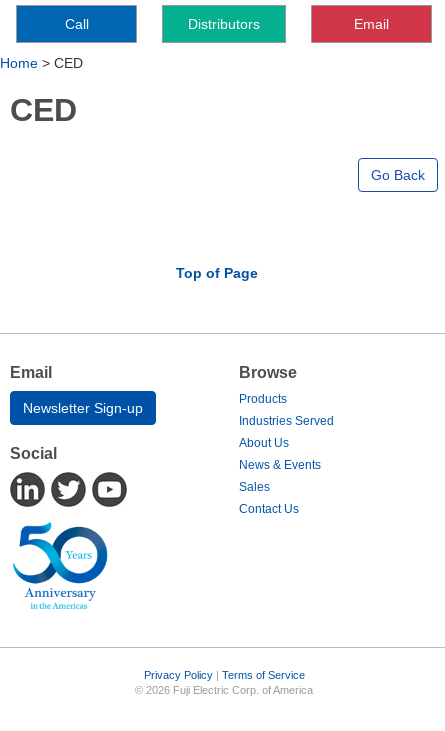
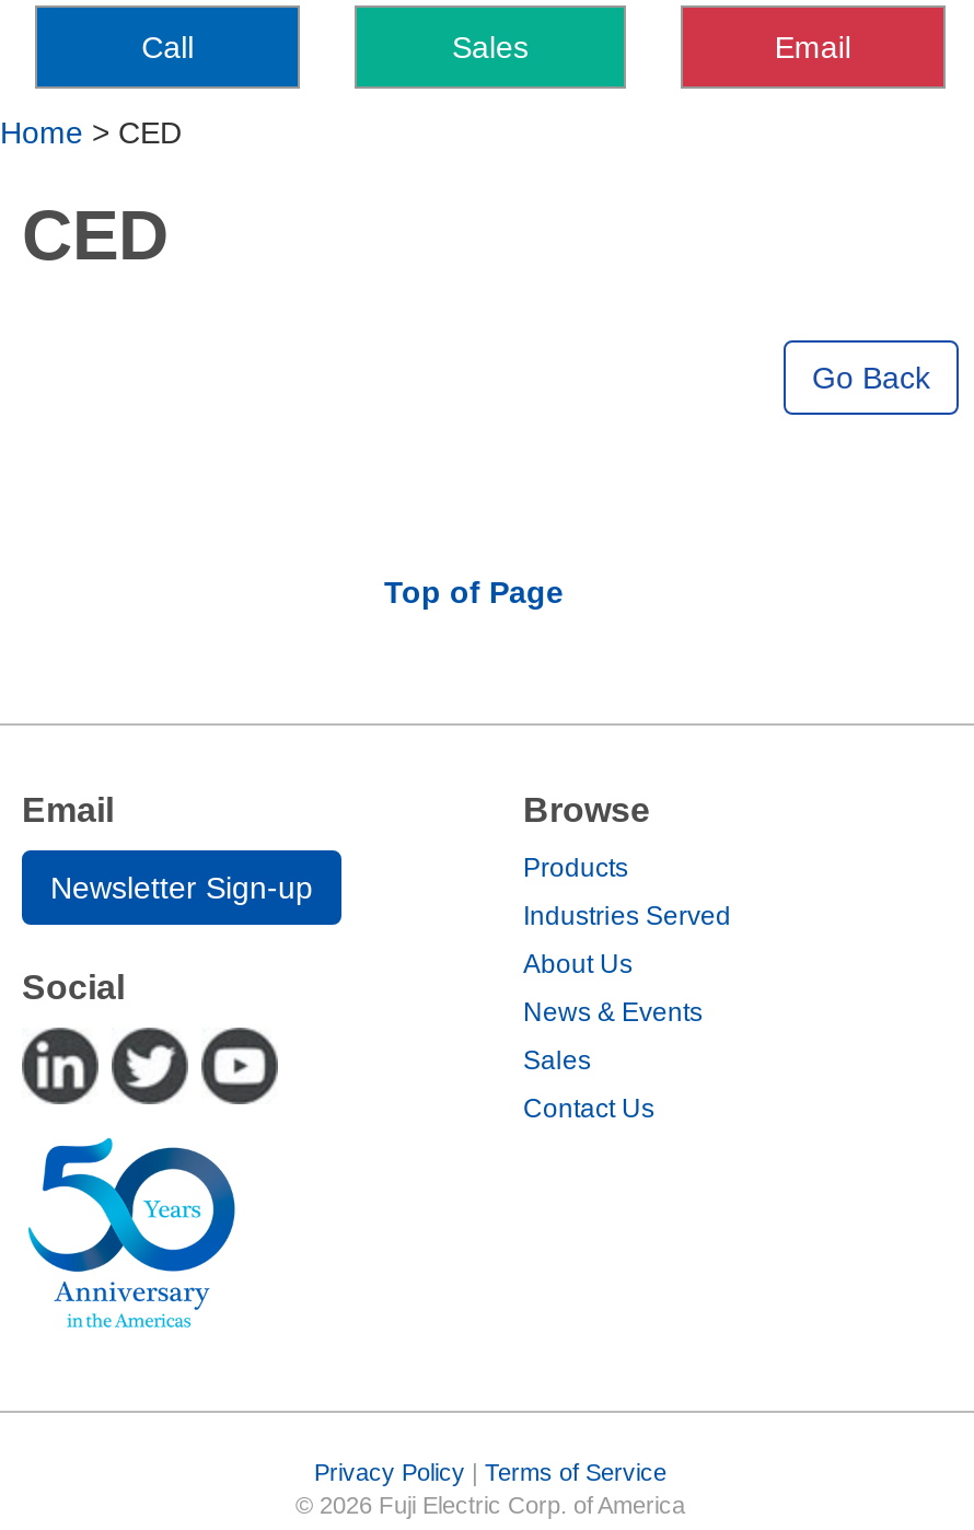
[188,16,260,32] Distributors -> [452,30,529,65] Sales

